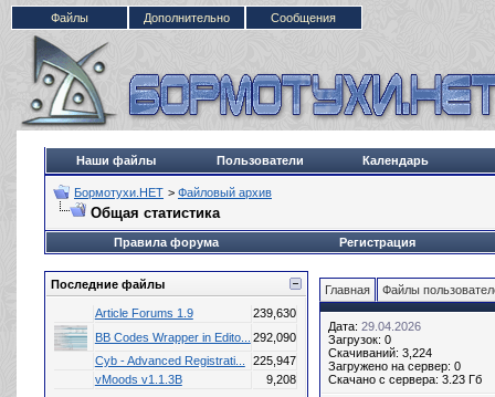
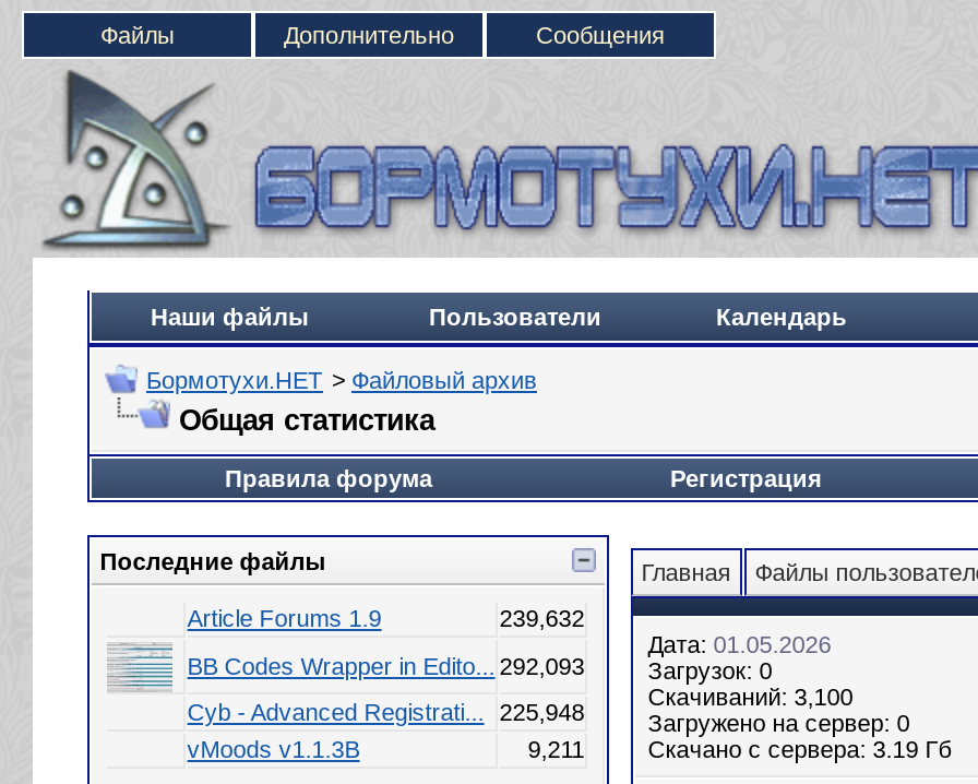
[253,306,296,320] 239,630 -> [499,605,585,631] 239,632
[328,320,421,333] Дата: 29.04.2026 -> [648,631,831,657] Дата: 01.05.2026
[95,331,296,344] BB Codes Wrapper in Edito... 292,090 -> [187,653,585,679] BB Codes Wrapper in Edito... 292,093
[328,346,432,359] Скачиваний: 3,224 -> [648,684,853,710] Скачиваний: 3,100
[95,354,296,367] Cyb - Advanced Registrati... 225,947 -> [187,699,585,725] Cyb - Advanced Registrati... 225,948
[266,373,296,386] 9,208 -> [528,736,585,762] 9,211
[328,373,482,386] Скачано с сервера: 3.23 Гб -> [648,736,951,762] Скачано с сервера: 3.19 Гб

